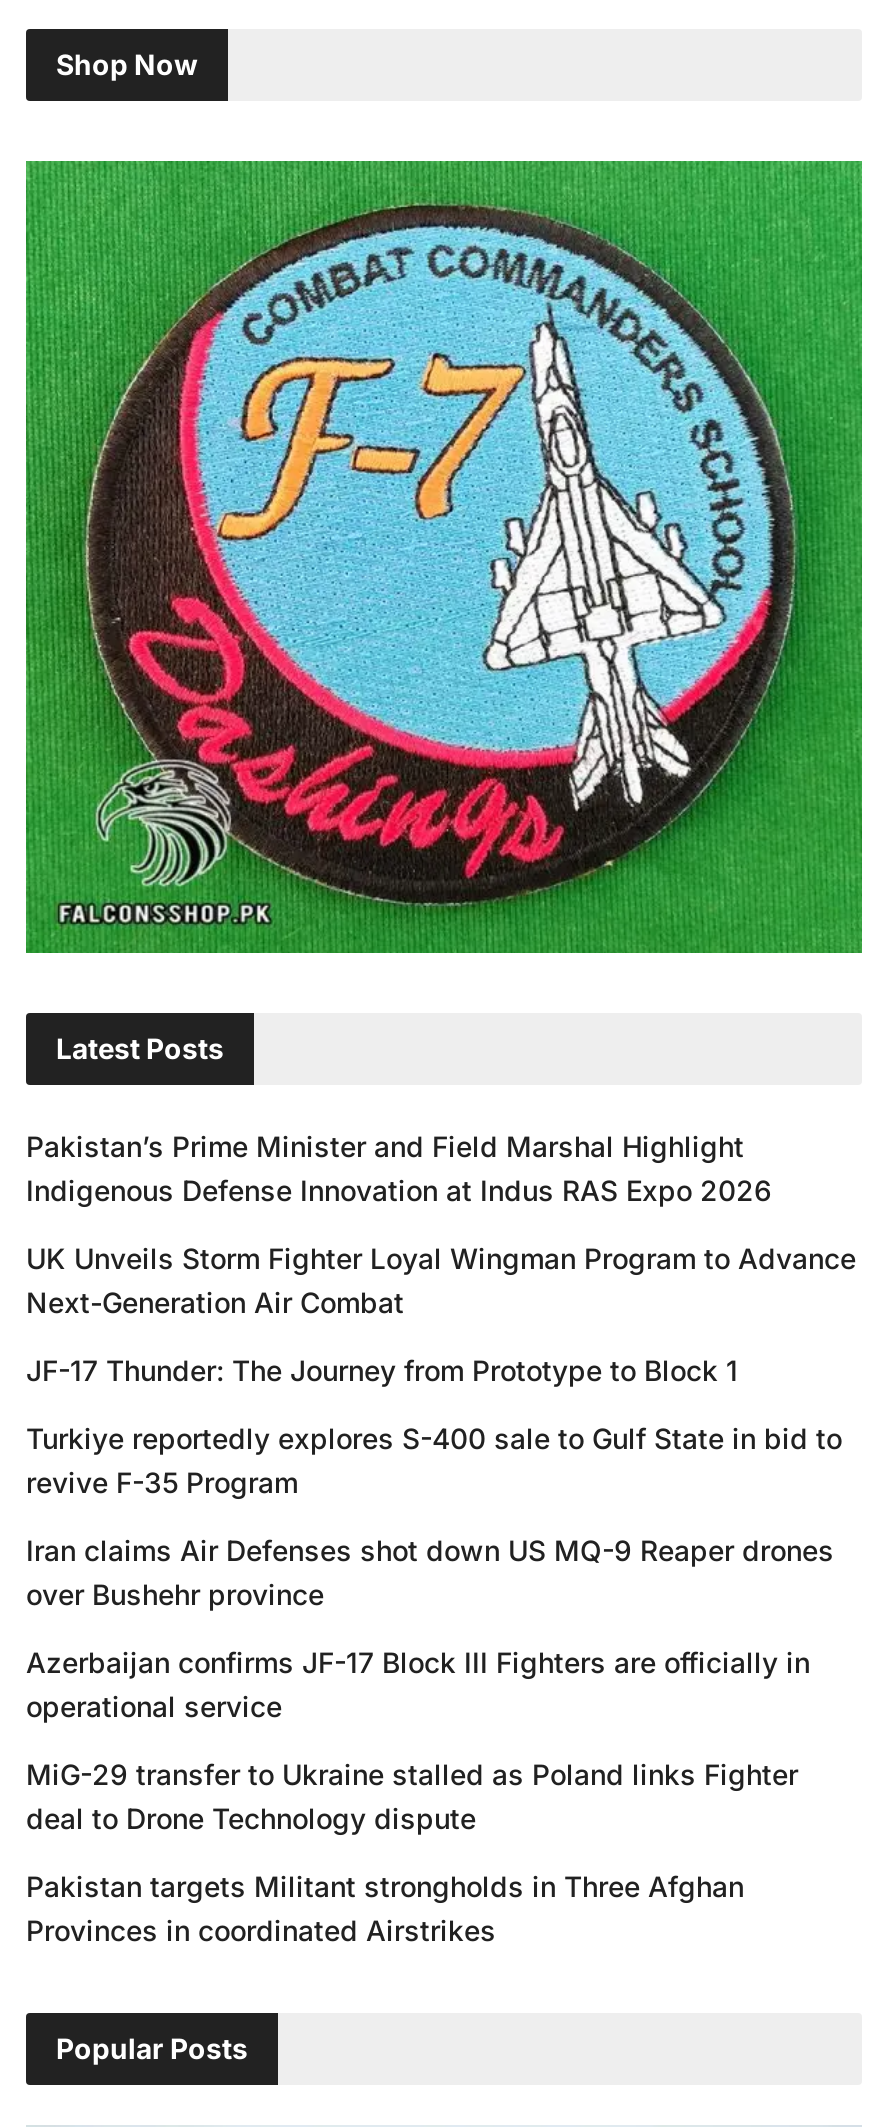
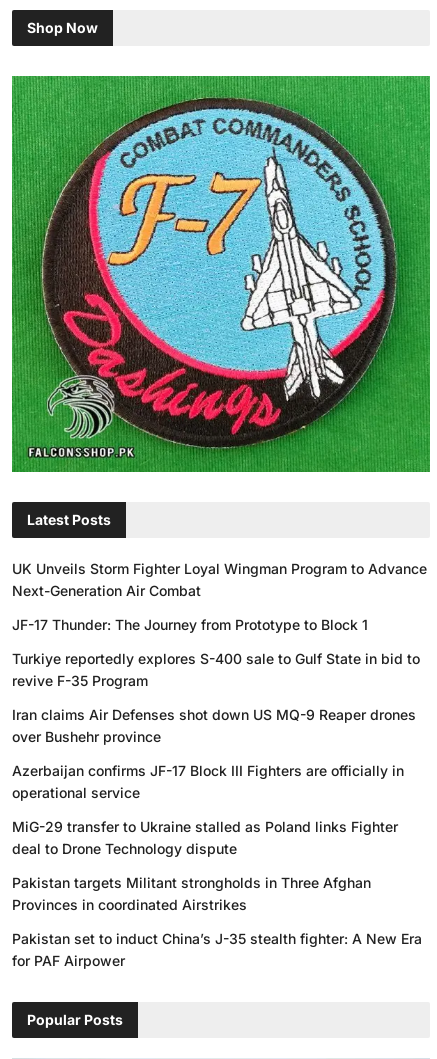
[26,1129,772,1207] Pakistan’s Prime Minister and Field Marshal Highlight | Indigenous Defense Innovation at Indus RAS Expo 2026 -> none
moved [26,1241,856,1947] -> [12,560,427,913]: UK Unveils Storm Fighter Loyal Wingman Program to Advance | Next-Generation Air Combat | JF-17 Thunder: The Journey from Prototype to Block 1 | ... | Pakistan targets Militant strongholds in Three Afghan | Provinces in coordinated Airstrikes
none -> [12,930,422,969] Pakistan set to induct China’s J-35 stealth fighter: A New Era | for PAF Airpower

